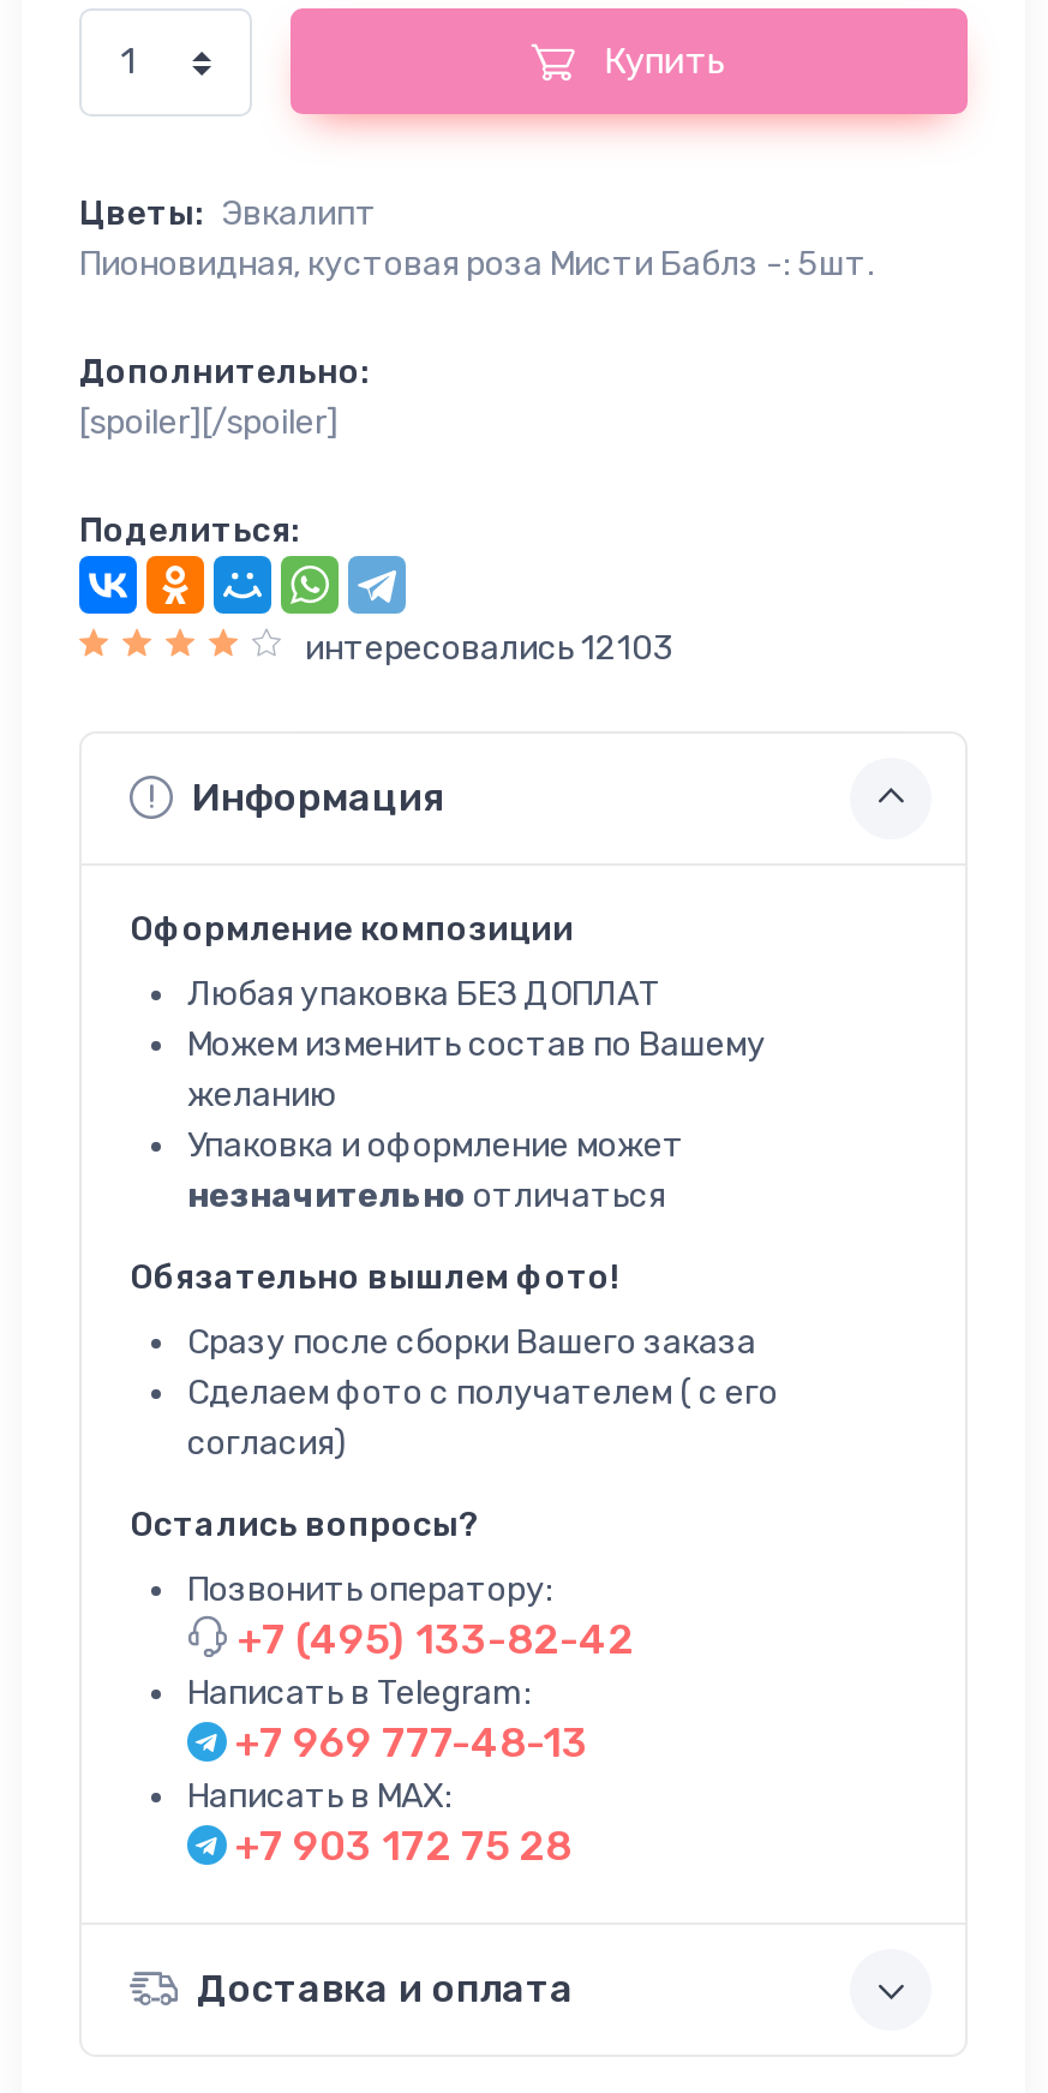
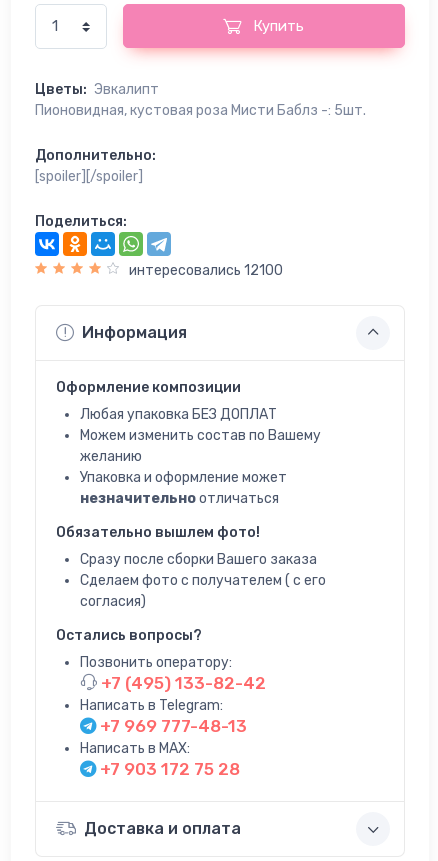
[305,627,675,668] интересовались 12103 -> [129,262,283,279] интересовались 12100

